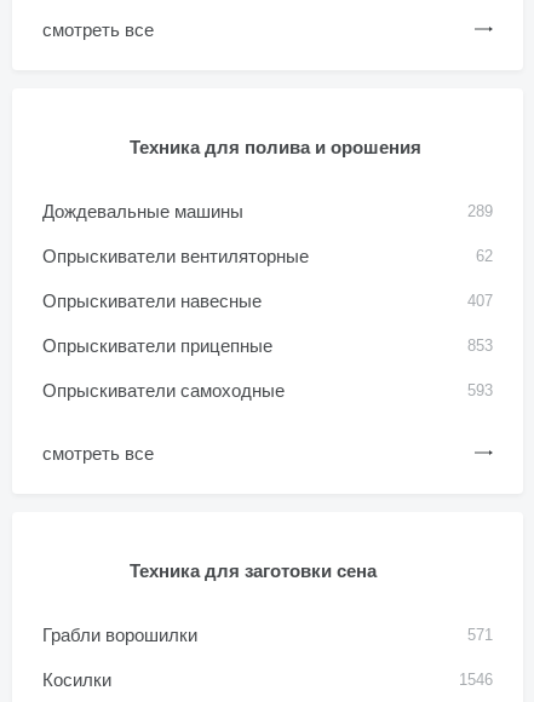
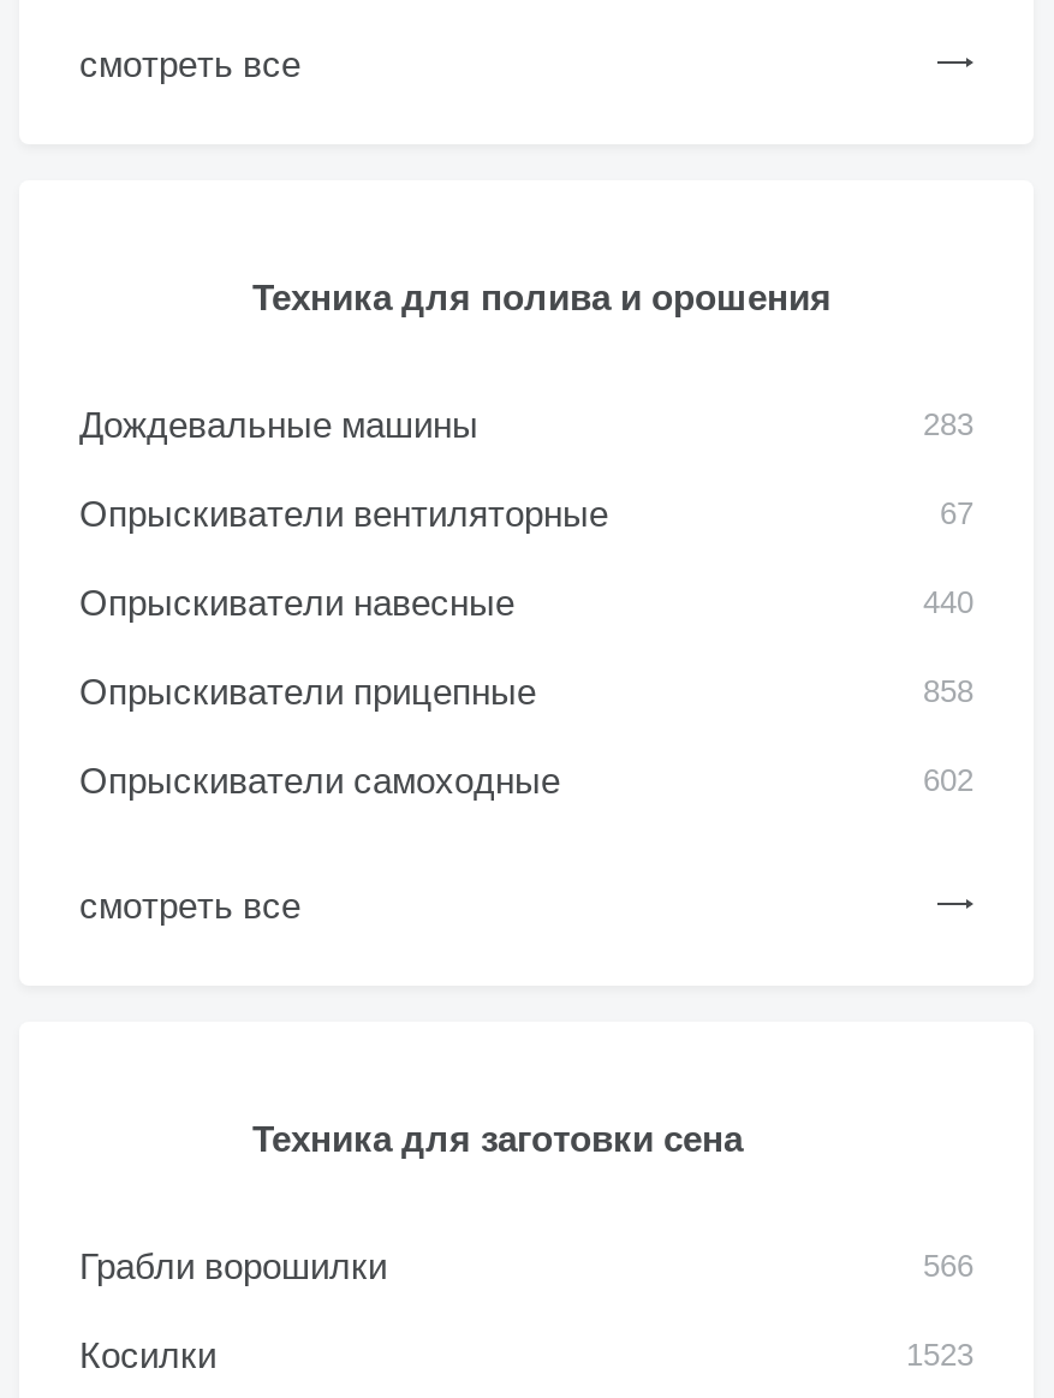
[467,202,493,220] 289 -> [923,406,973,442] 283
[476,247,493,265] 62 -> [940,495,973,531] 67
[467,292,493,310] 407 -> [923,584,973,620] 440
[467,336,493,355] 853 -> [923,673,973,709] 858
[467,381,493,399] 593 -> [923,762,973,798] 602
[467,626,493,644] 571 -> [923,1248,973,1284] 566
[459,671,493,689] 1546 -> [906,1337,973,1373] 1523

